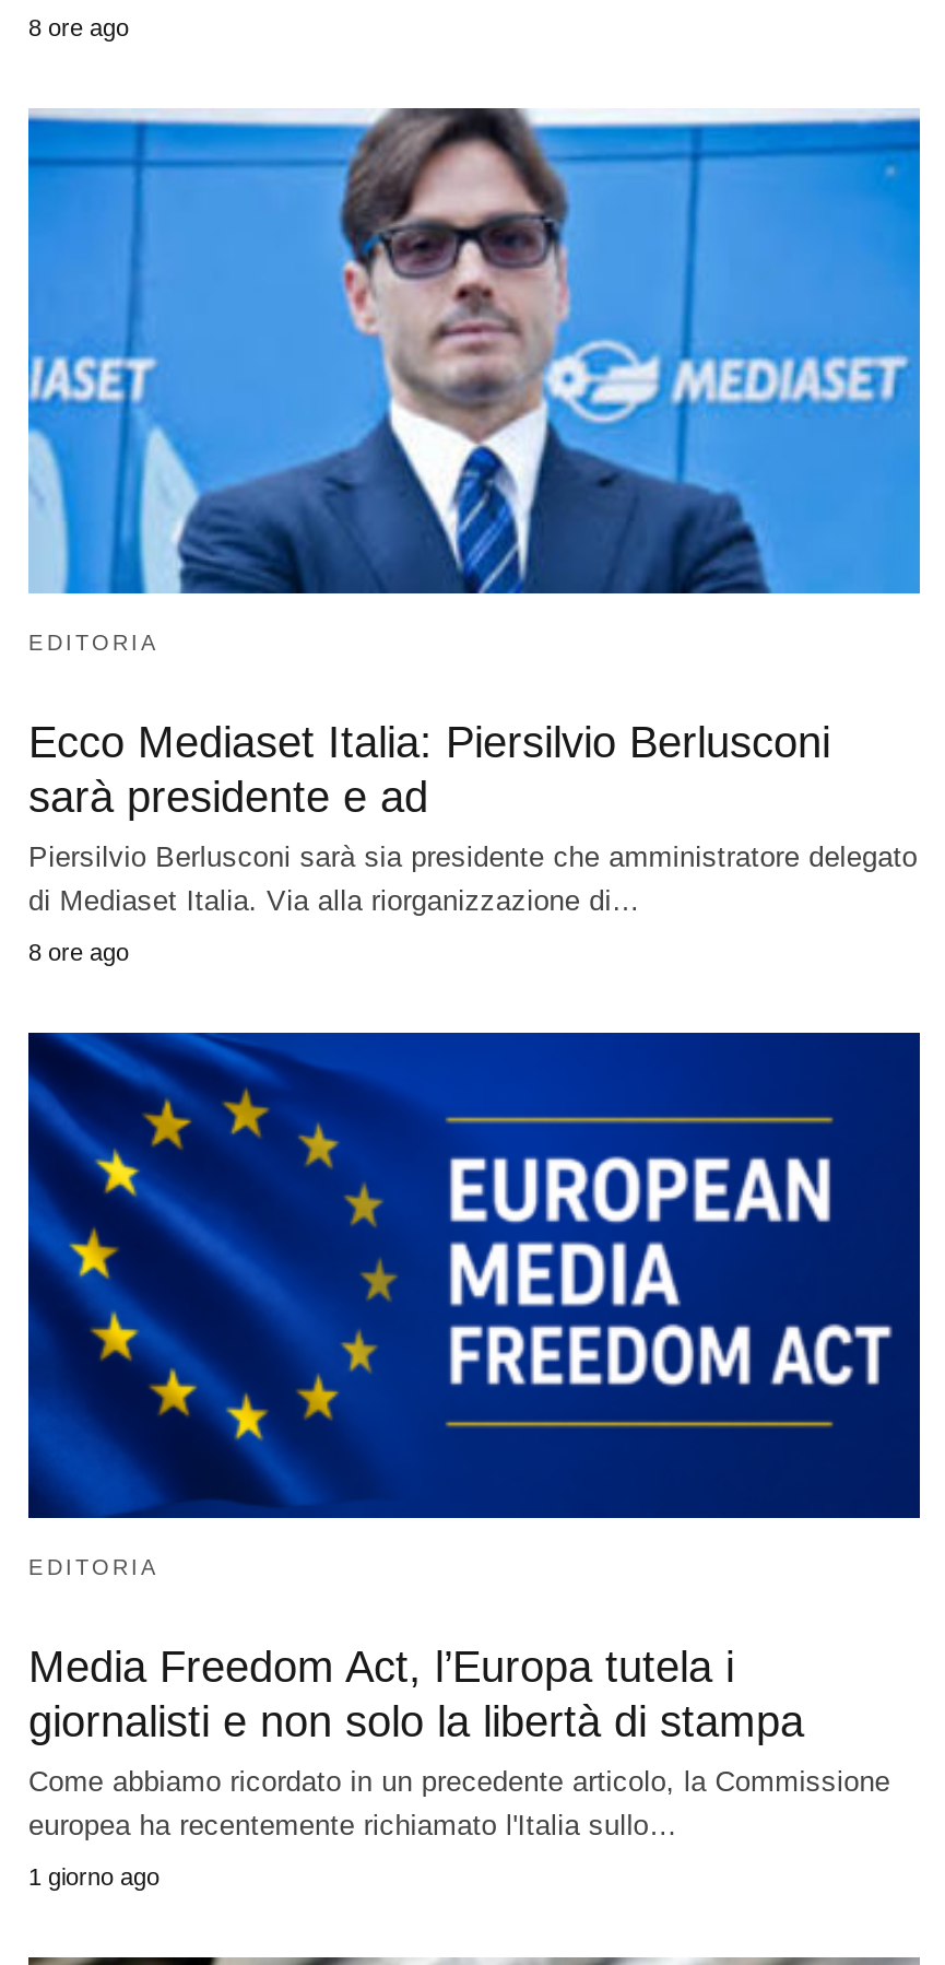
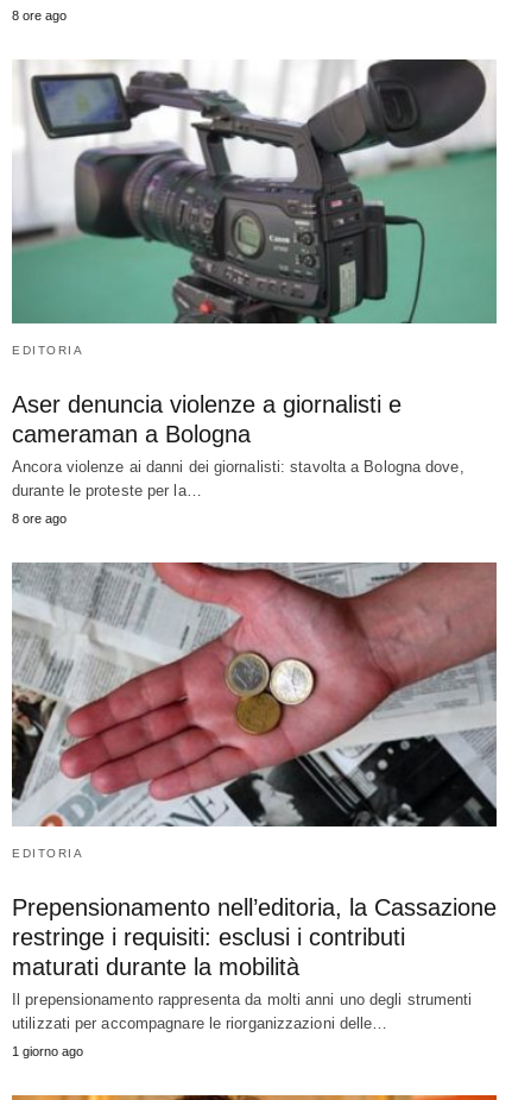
[26,105,922,597] [image] -> [11,58,498,325] [image]
[28,717,917,916] Ecco Mediaset Italia: Piersilvio Berlusconi | sarà presidente e ad | Piersilvio Berlusconi sarà sia presidente che amministratore delegato | di Mediaset Italia. Via alla riorganizzazione di… -> [12,391,464,500] Aser denuncia violenze a giornalisti e | cameraman a Bologna | Ancora violenze ai danni dei giornalisti: stavolta a Bologna dove, | durante le proteste per la…
[26,1029,922,1521] [image] -> [11,561,498,828] [image]
[28,1641,890,1840] Media Freedom Act, l’Europa tutela i | giornalisti e non solo la libertà di stampa | Come abbiamo ricordato in un precedente articolo, la Commissione | europea ha recentemente richiamato l'Italia sullo… -> [12,894,497,1032] Prepensionamento nell’editoria, la Cassazione | restringe i requisiti: esclusi i contributi | maturati durante la mobilità | Il prepensionamento rappresenta da molti anni uno degli strumenti | utilizzati per accompagnare le riorganizzazioni delle…

